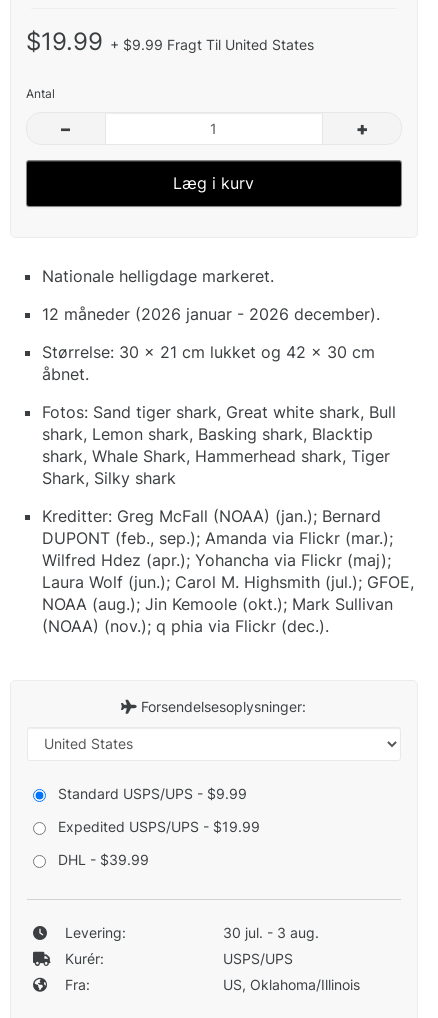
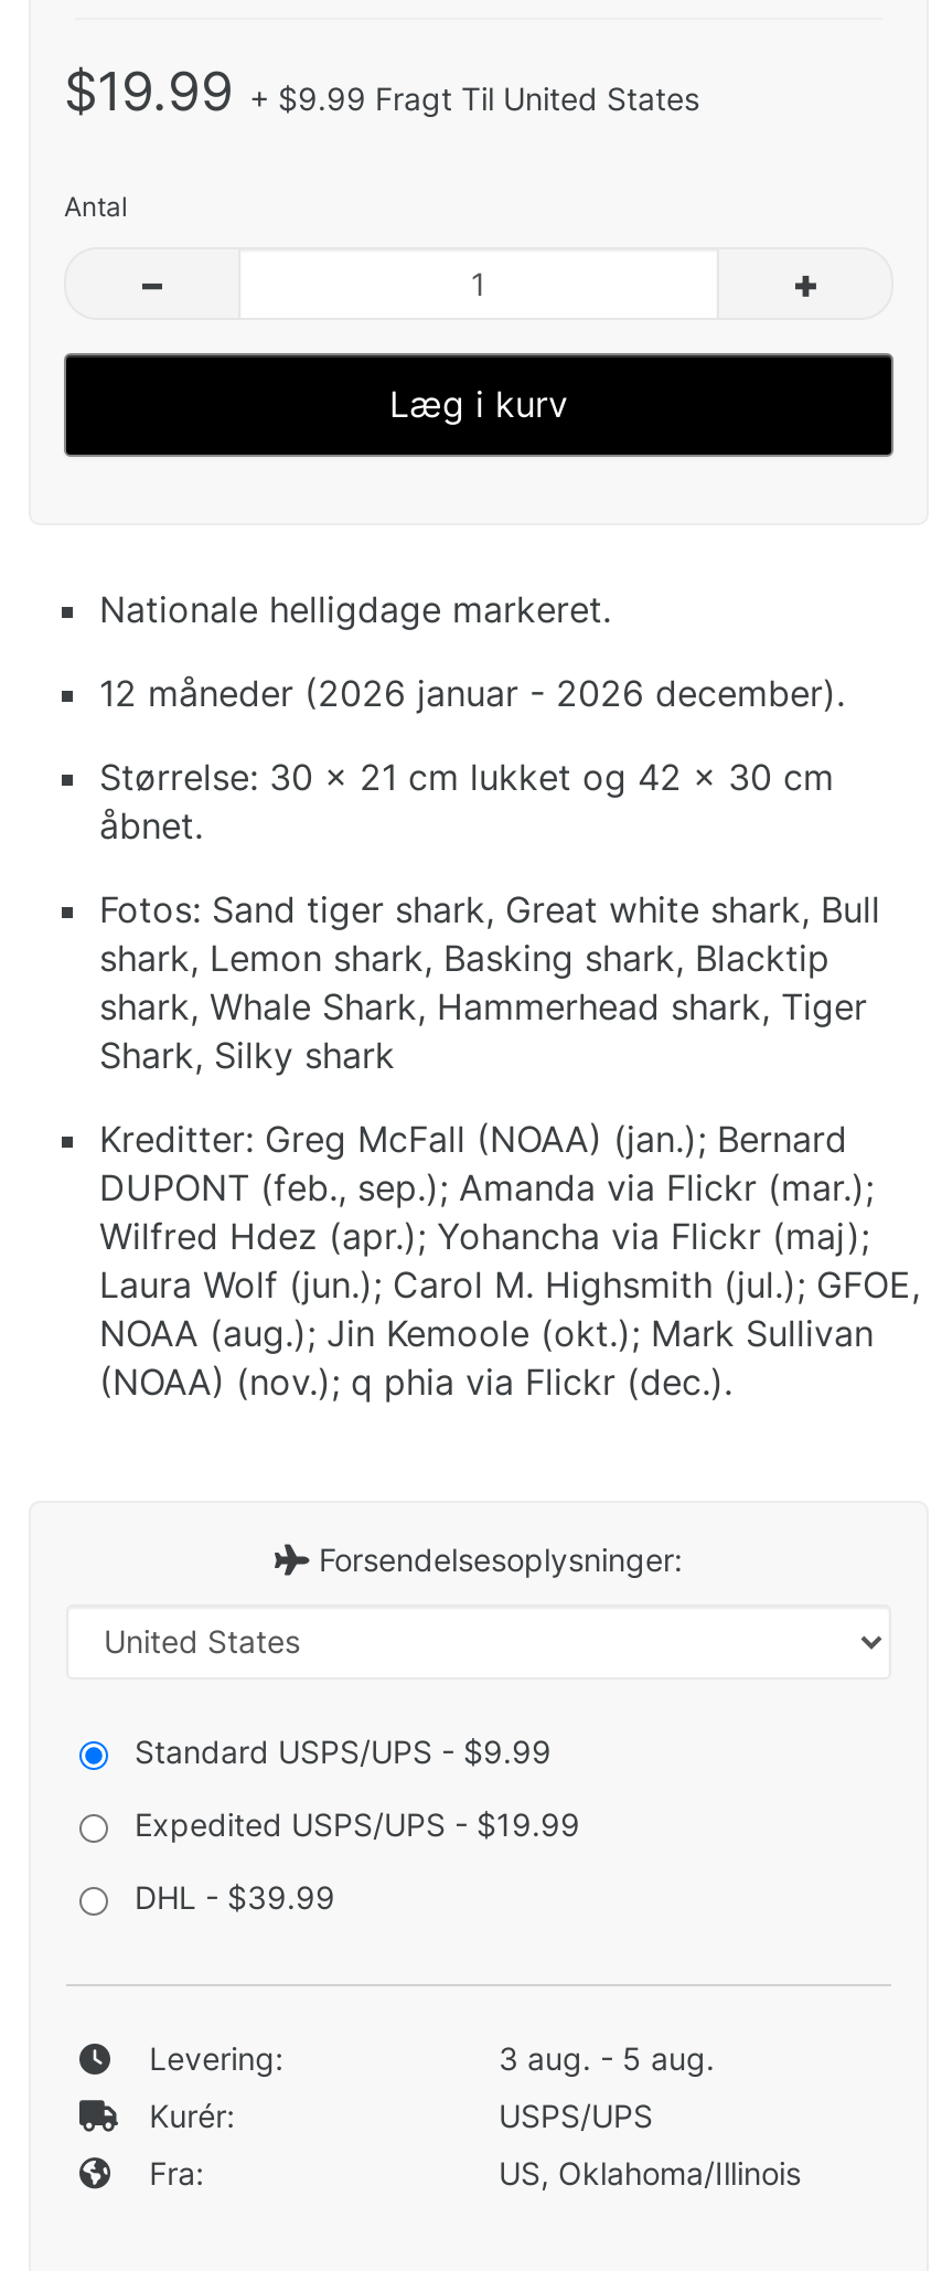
[223,923,319,940] 30 jul. - 3 aug. -> [499,2038,715,2076] 3 aug. - 5 aug.

